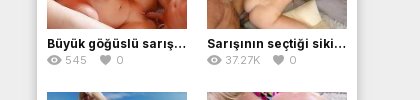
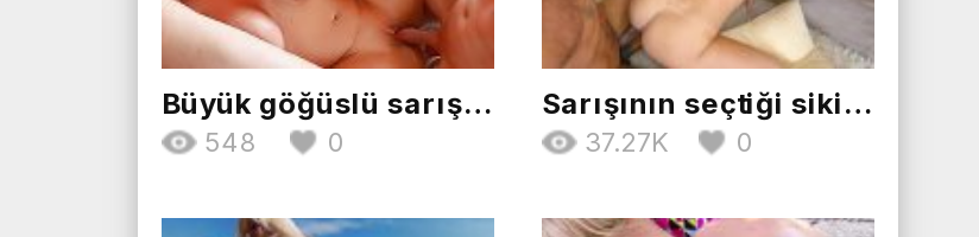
[65,53,87,67] 545 -> [204,125,259,158] 548

